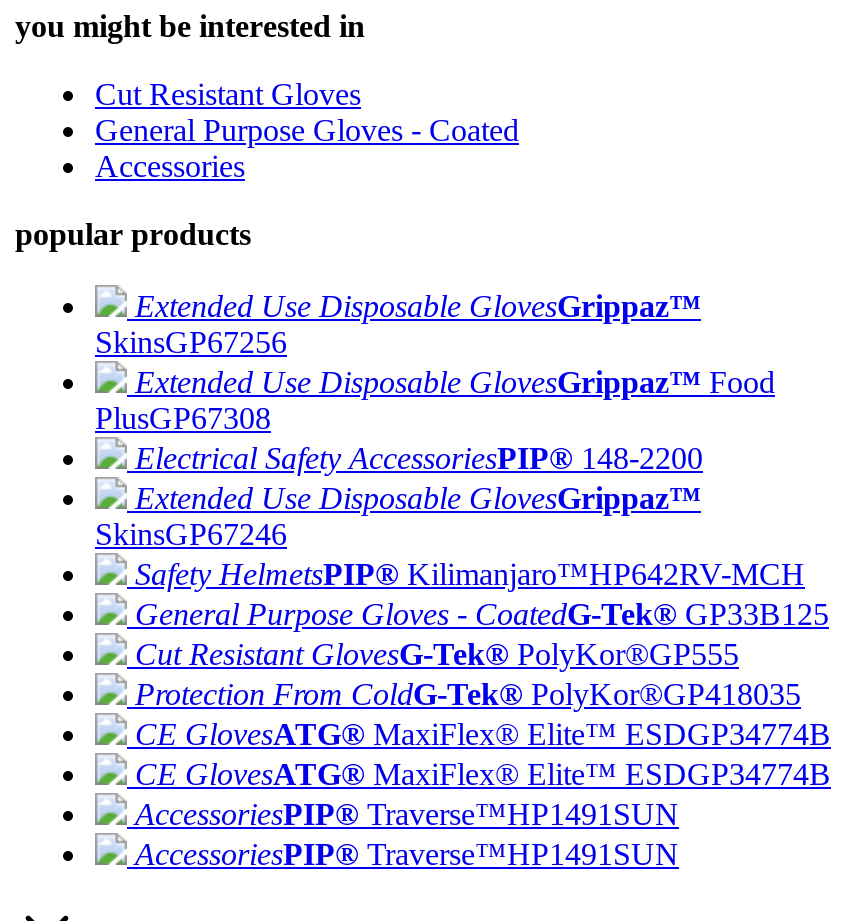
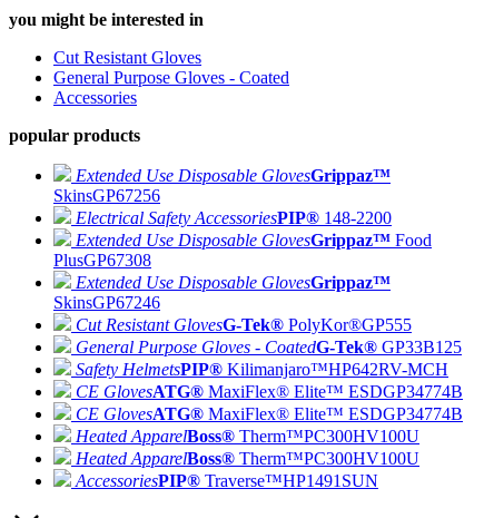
moved [95,365,775,435] -> [53,231,432,270]: Extended Use Disposable GlovesGrippaz™ Food | PlusGP67308
moved [135,441,703,475] -> [76,208,392,227]: Electrical Safety AccessoriesPIP® 148-2200
moved [135,557,829,631] -> [76,338,462,379]: General Purpose Gloves - CoatedG-Tek® GP33B125 | Safety HelmetsPIP® Kilimanjaro™HP642RV-MCH
moved [135,637,739,671] -> [76,315,412,334]: Cut Resistant GlovesG-Tek® PolyKor®GP555
[135,677,801,711] Protection From ColdG-Tek® PolyKor®GP418035 -> none
moved [135,717,831,791] -> [76,382,463,423]: CE GlovesATG® MaxiFlex® Elite™ ESDGP34774B | CE GlovesATG® MaxiFlex® Elite™ ESDGP34774B
[135,797,679,831] AccessoriesPIP® Traverse™HP1491SUN -> [76,427,419,468] Heated ApparelBoss® Therm™PC300HV100U | Heated ApparelBoss® Therm™PC300HV100U

